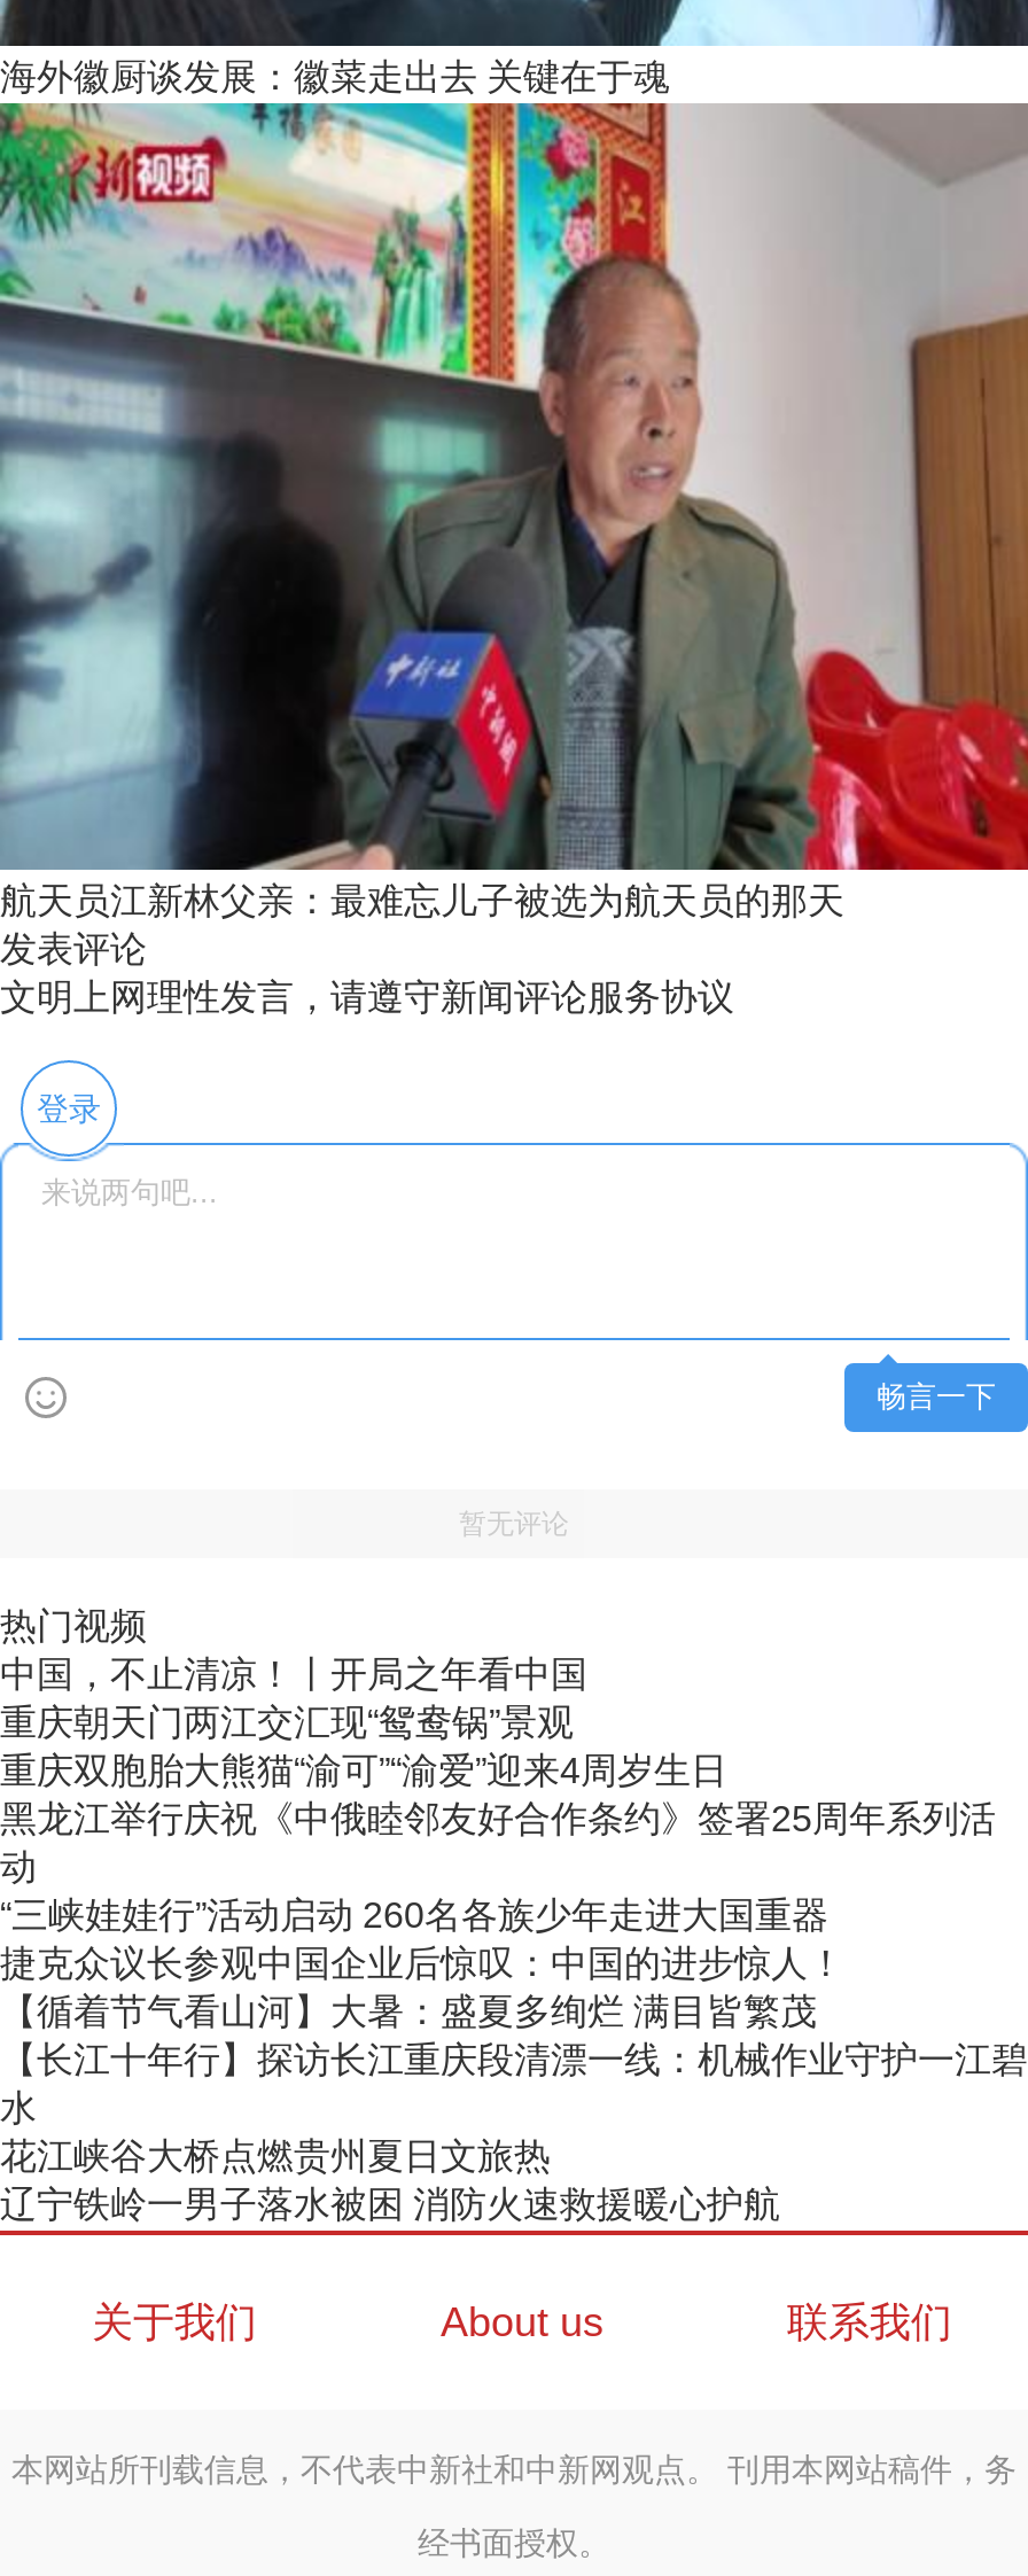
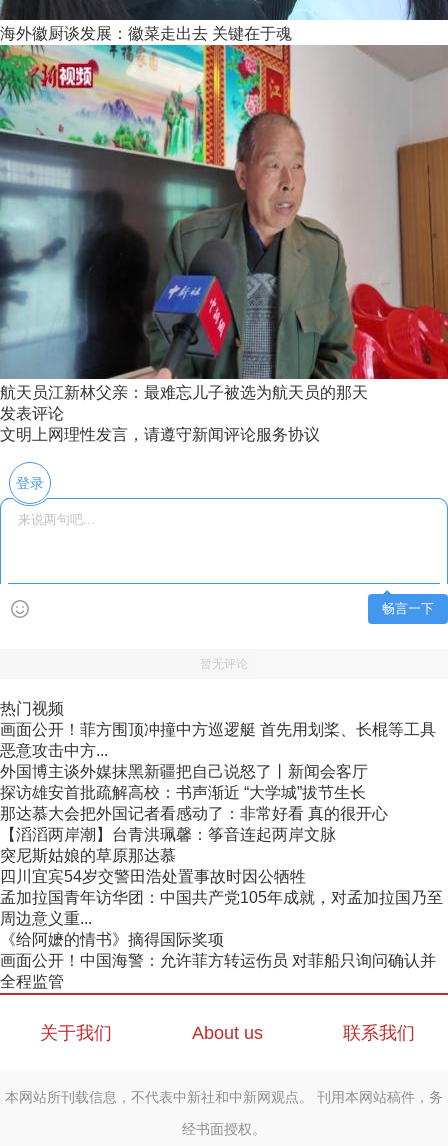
[0,1655,1028,2224] 中国，不止清凉！丨开局之年看中国 | 重庆朝天门两江交汇现“鸳鸯锅”景观 | 重庆双胞胎大熊猫“渝可”“渝爱”迎来4周岁生日 | 黑龙江举行庆祝《中俄睦邻友好合作条约》签署25周年系列活 | 动 | “三峡娃娃行”活动启动 260名各族少年走进大国重器 | 捷克众议长参观中国企业后惊叹：中国的进步惊人！ | 【循着节气看山河】大暑：盛夏多绚烂 满目皆繁茂 | 【长江十年行】探访长江重庆段清漂一线：机械作业守护一江碧 | 水 | 花江峡谷大桥点燃贵州夏日文旅热 | 辽宁铁岭一男子落水被困 消防火速救援暖心护航 -> [0,721,443,990] 画面公开！菲方围顶冲撞中方巡逻艇 首先用划桨、长棍等工具 | 恶意攻击中方... | 外国博主谈外媒抹黑新疆把自己说怒了丨新闻会客厅 | 探访雄安首批疏解高校：书声渐近 “大学城”拔节生长 | 那达慕大会把外国记者看感动了：非常好看 真的很开心 | 【滔滔两岸潮】台青洪珮馨：筝音连起两岸文脉 | 突尼斯姑娘的草原那达慕 | 四川宜宾54岁交警田浩处置事故时因公牺牲 | 孟加拉国青年访华团：中国共产党105年成就，对孟加拉国乃至 | 周边意义重... | 《给阿嬷的情书》摘得国际奖项 | 画面公开！中国海警：允许菲方转运伤员 对菲船只询问确认并 | 全程监管

